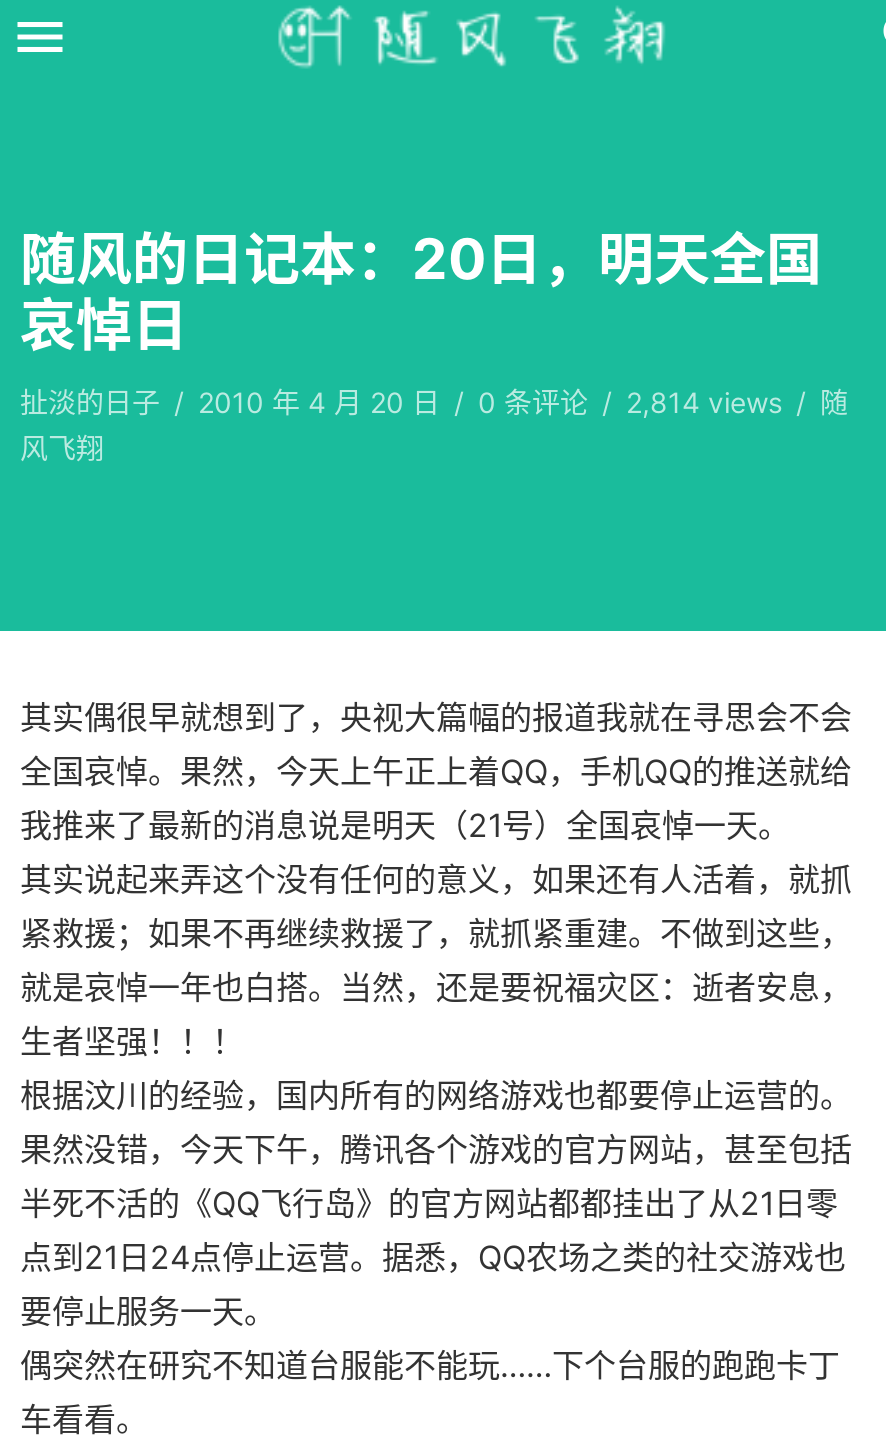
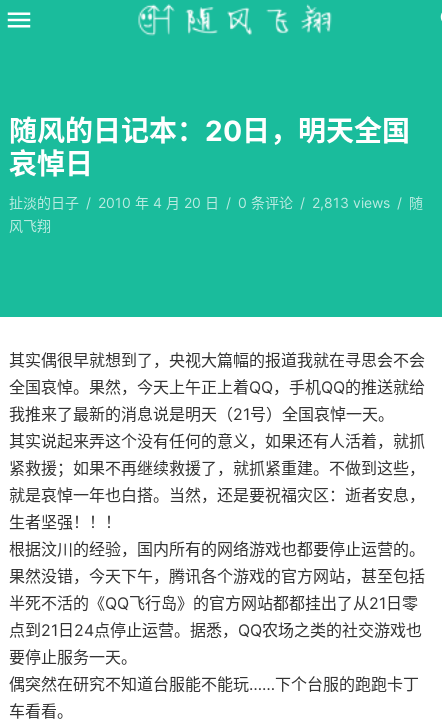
[20,385,848,419] 扯淡的日子 / 2010 年 4 月 20 日 / 0条评论 / 2,814 views / 随 -> [9,194,423,211] 扯淡的日子 / 2010 年 4 月 20 日 / 0条评论 / 2,813 views / 随

